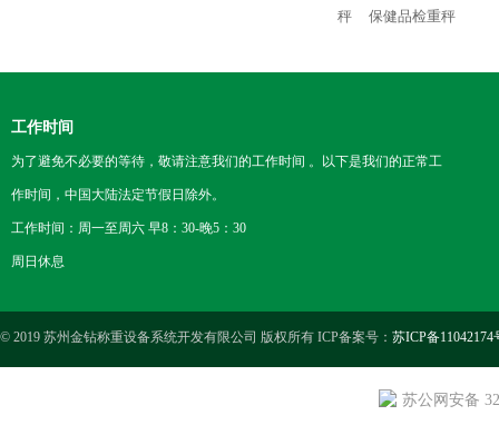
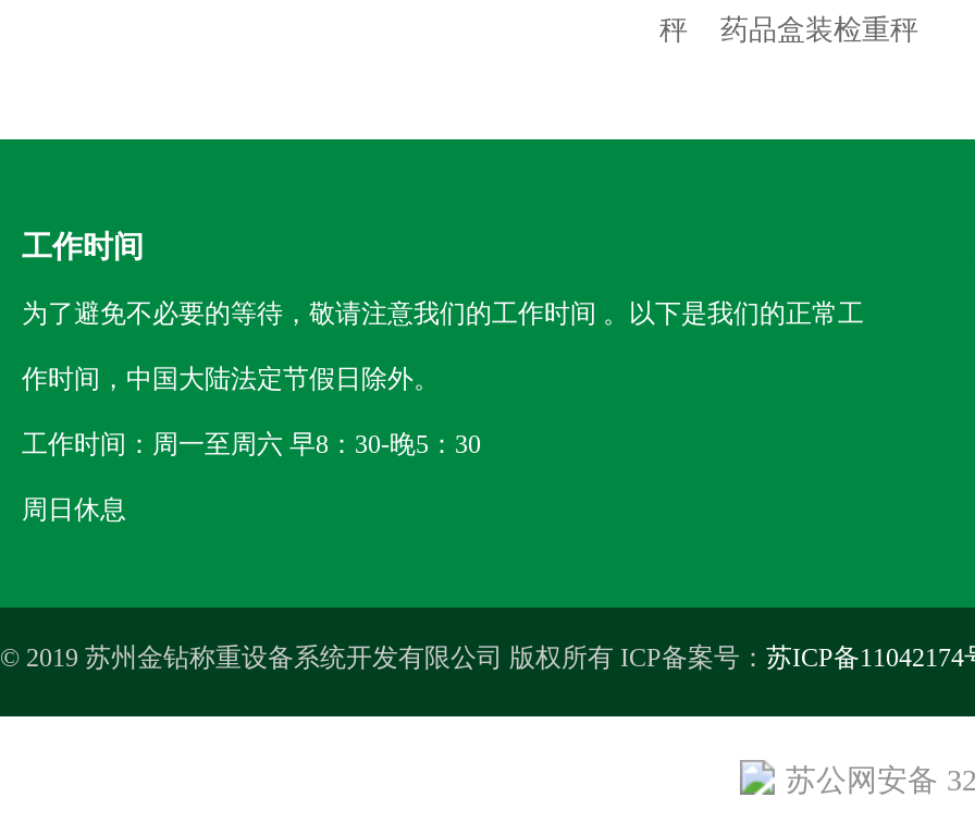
[369,8,456,24] 保健品检重秤 -> [720,13,918,46] 药品盒装检重秤

